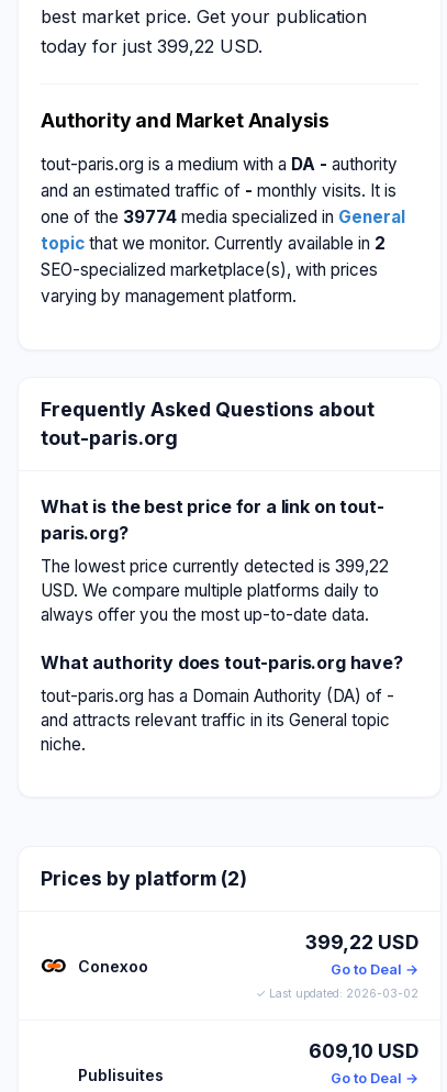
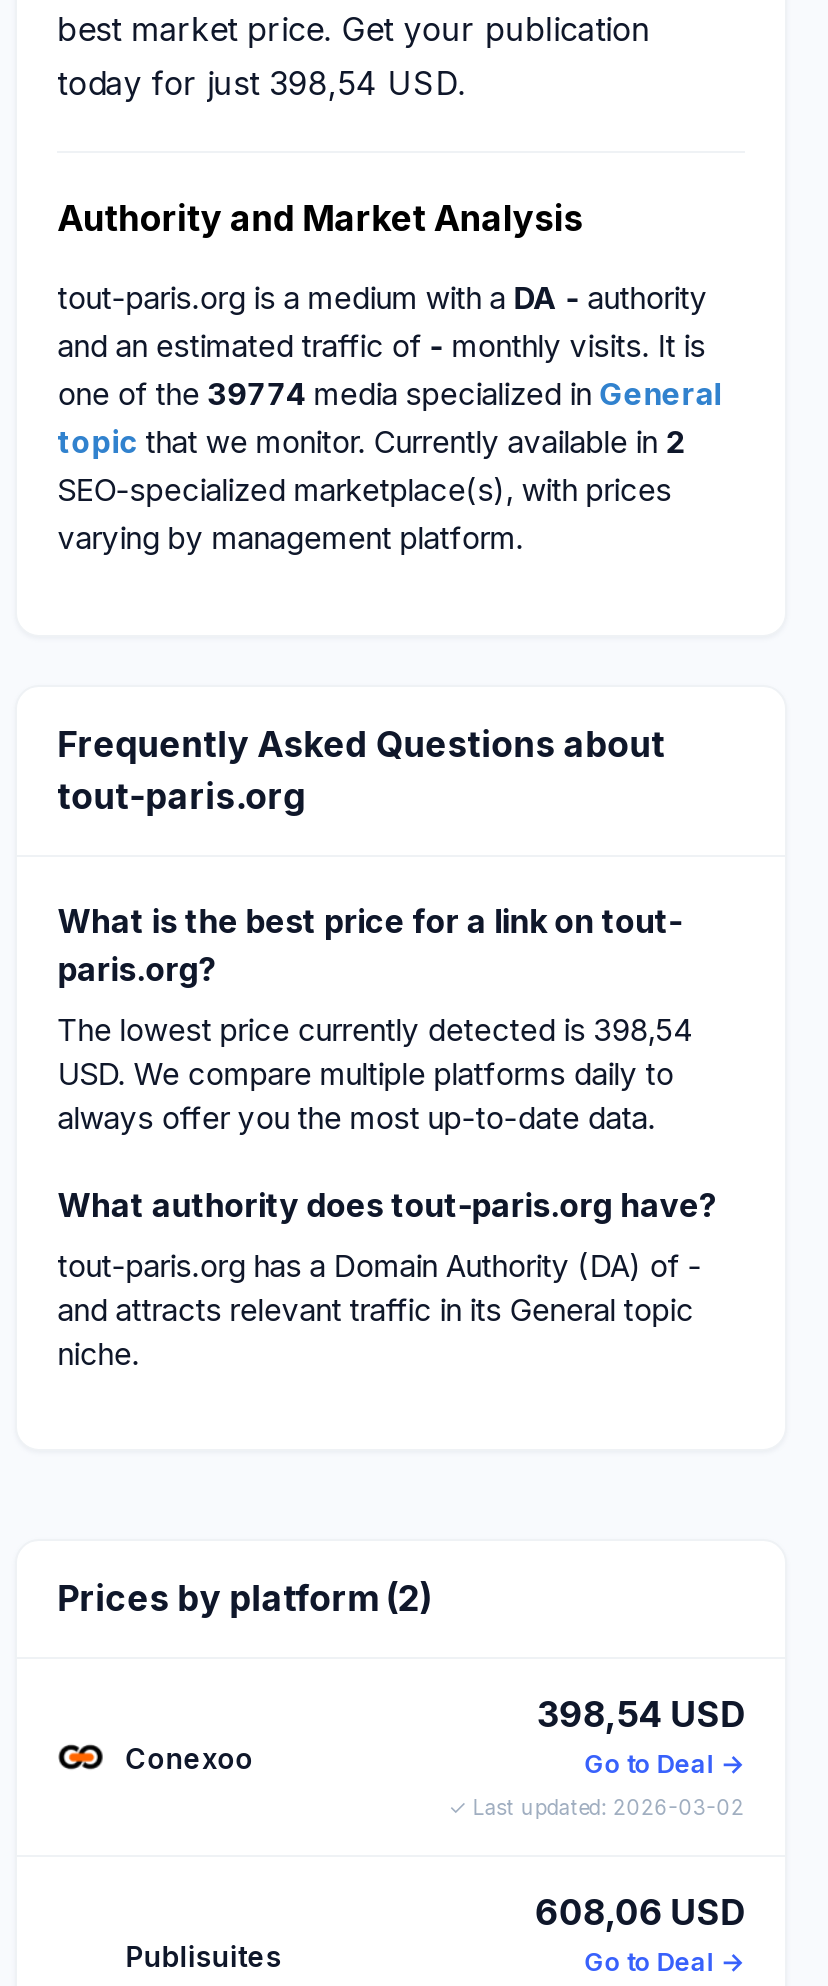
[41,35,263,57] today for just 399,22 USD. -> [57,63,465,103] today for just 398,54 USD.
[41,556,389,577] The lowest price currently detected is 399,22 -> [57,1011,691,1049] The lowest price currently detected is 398,54
[305,931,418,954] 399,22 USD -> [537,1693,745,1735] 398,54 USD
[308,1039,418,1062] 609,10 USD -> [535,1891,745,1933] 608,06 USD

